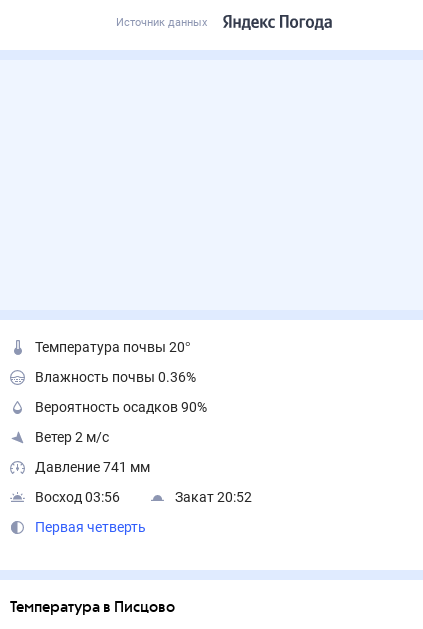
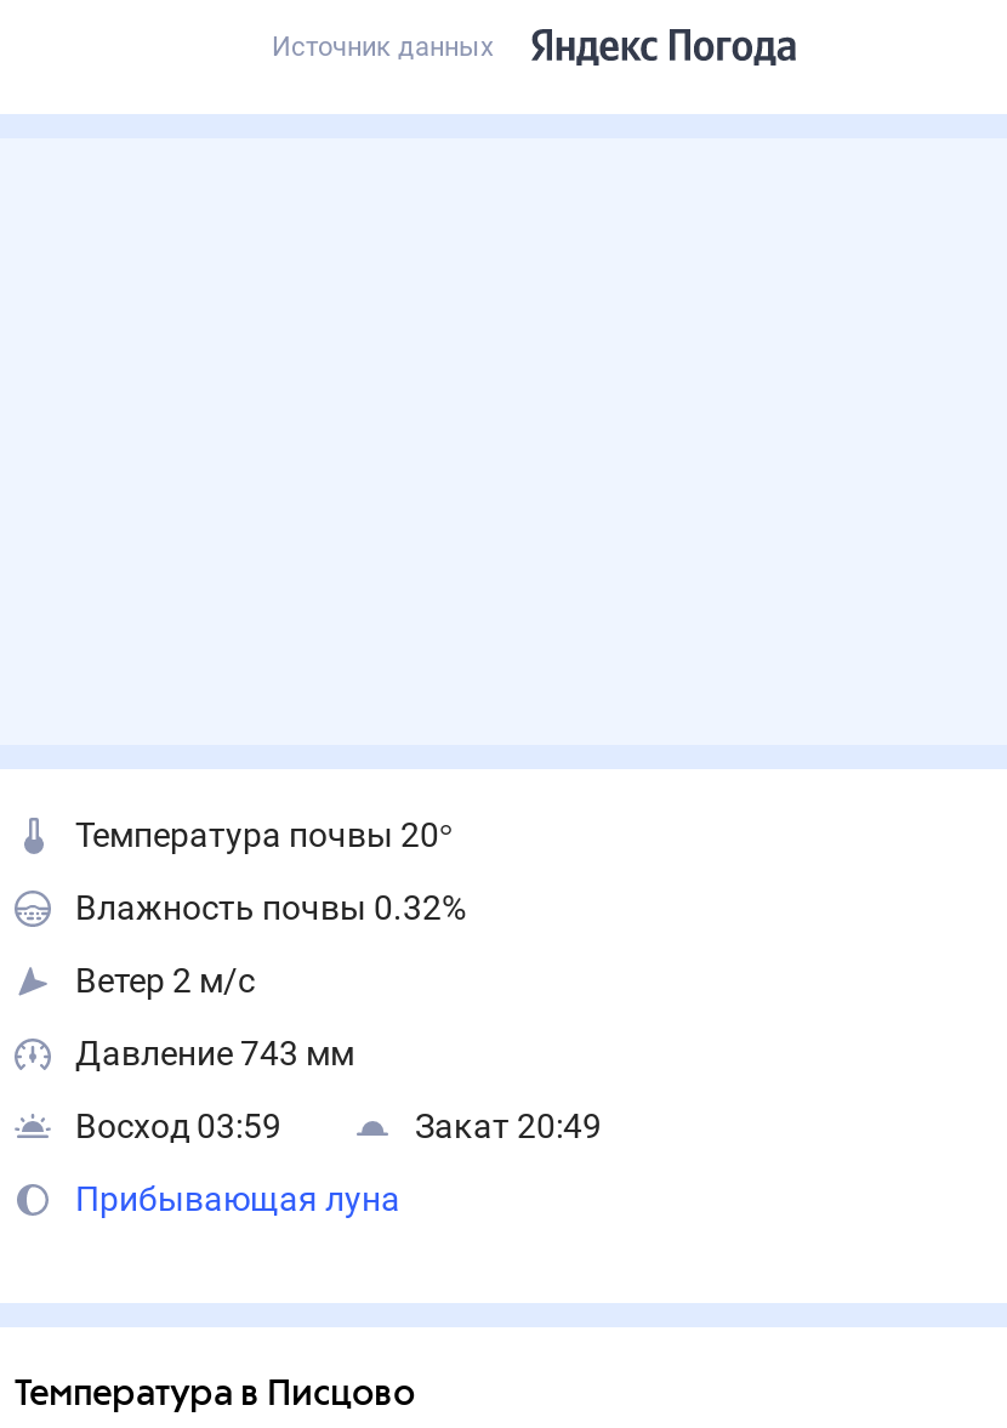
[35,369,207,415] Влажность почвы 0.36% | Вероятность осадков 90% -> [75,888,466,927] Влажность почвы 0.32%
[35,459,150,475] Давление 741 мм -> [75,1034,354,1073] Давление 743 мм
[35,489,252,505] Восход 03:56 | Закат 20:52 -> [75,1106,602,1145] Восход 03:59 | Закат 20:49
[35,519,146,535] Первая четверть -> [75,1179,400,1218] Прибывающая луна

